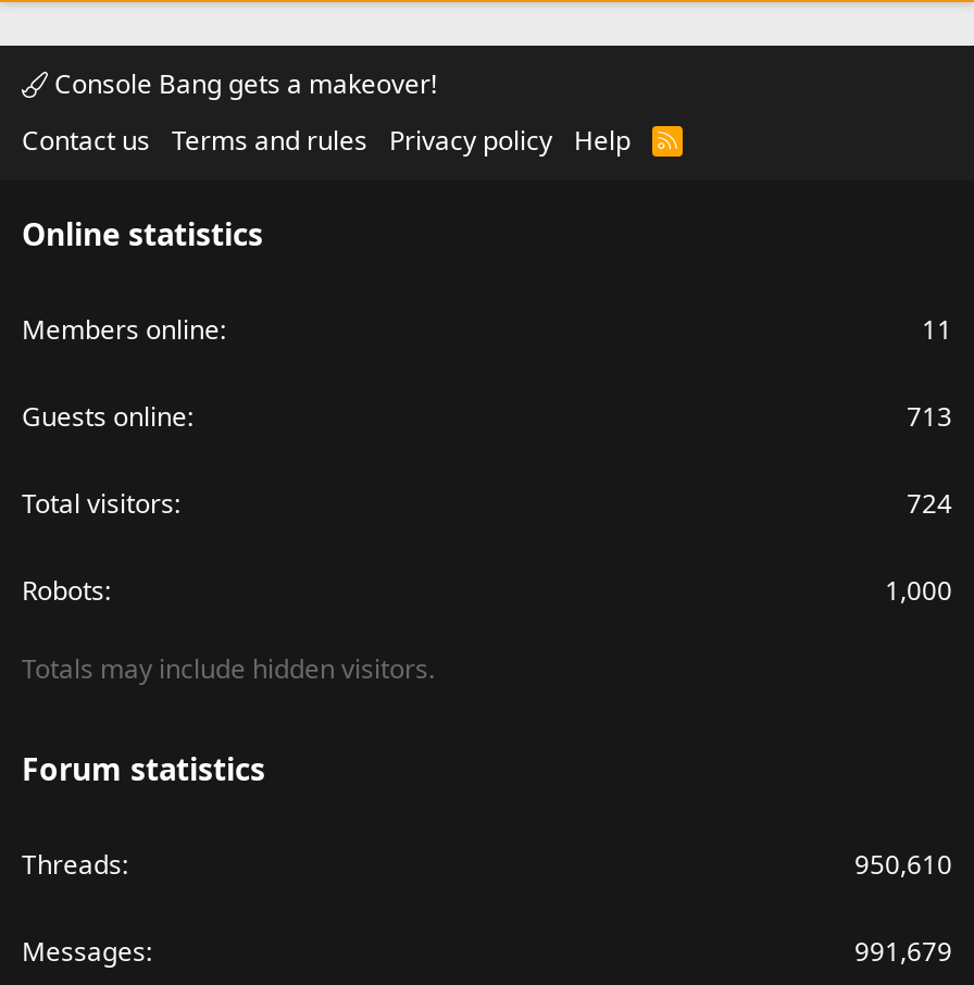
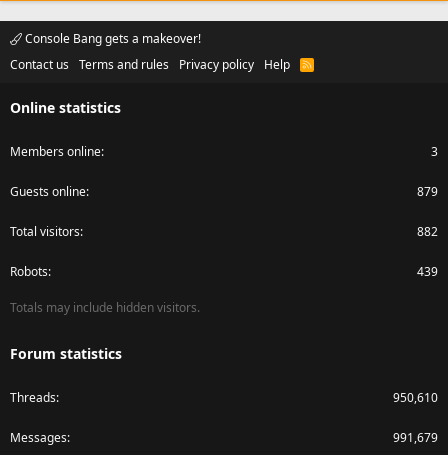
[922,311,952,348] 11 -> [431,143,438,160] 3
[907,398,952,435] 713 -> [417,183,438,200] 879
[907,485,952,522] 724 -> [417,223,438,240] 882
[885,572,952,609] 1,000 -> [417,263,438,280] 439

